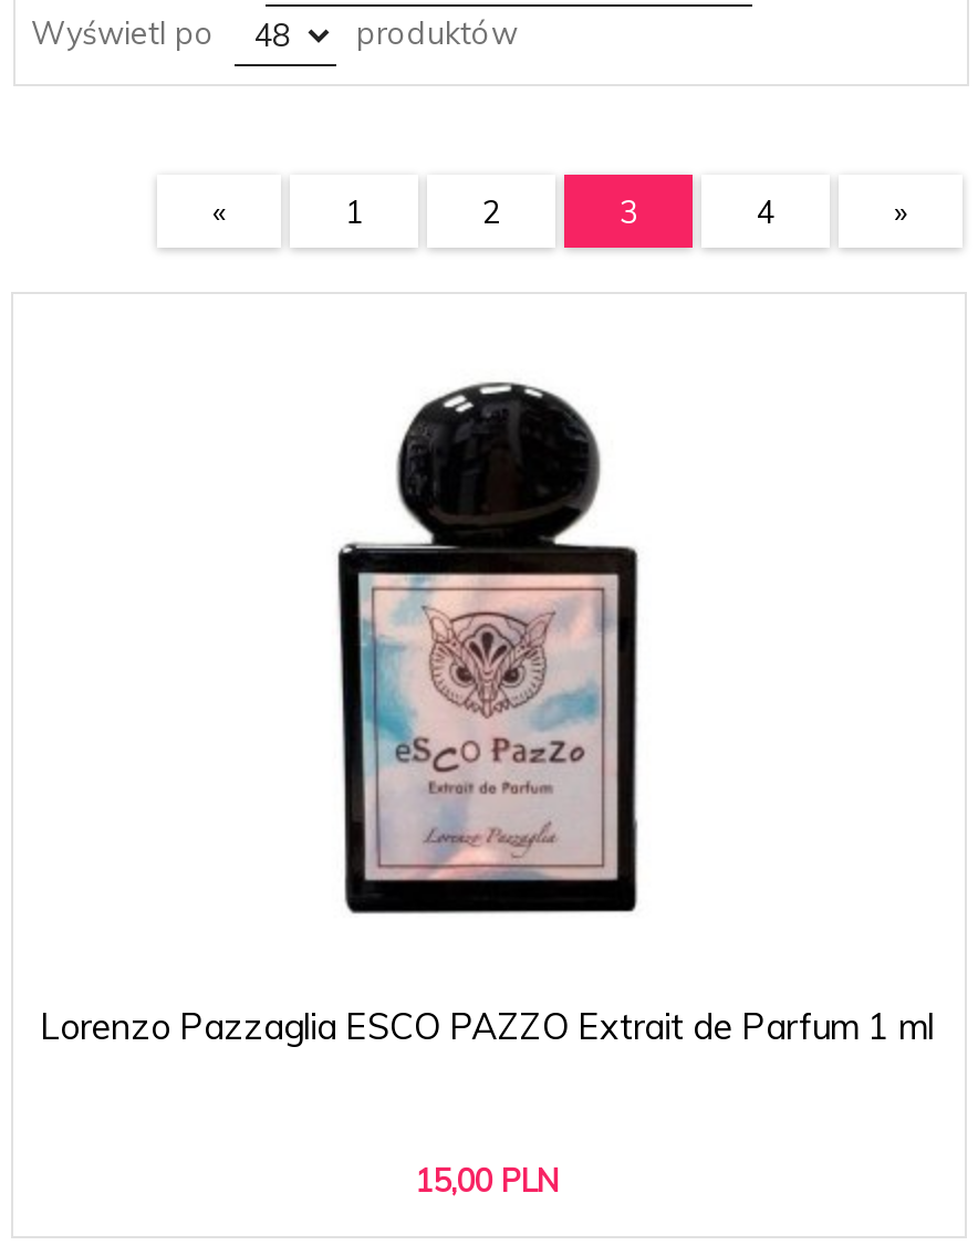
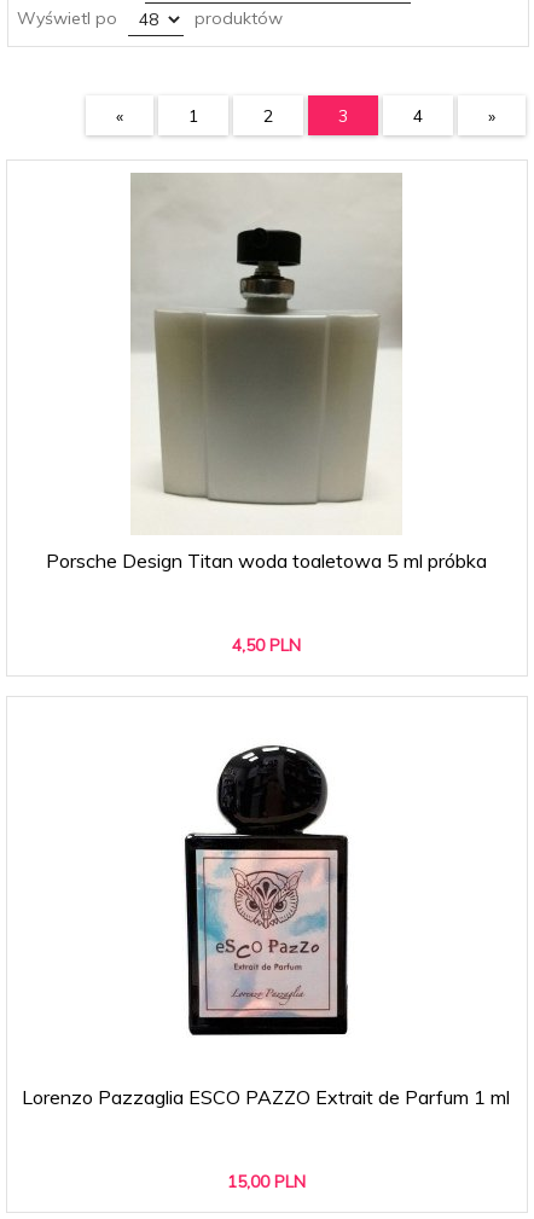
none -> [45,173,486,573] [image] | Porsche Design Titan woda toaletowa 5 ml próbka
none -> [231,635,300,656] 4,50 PLN

